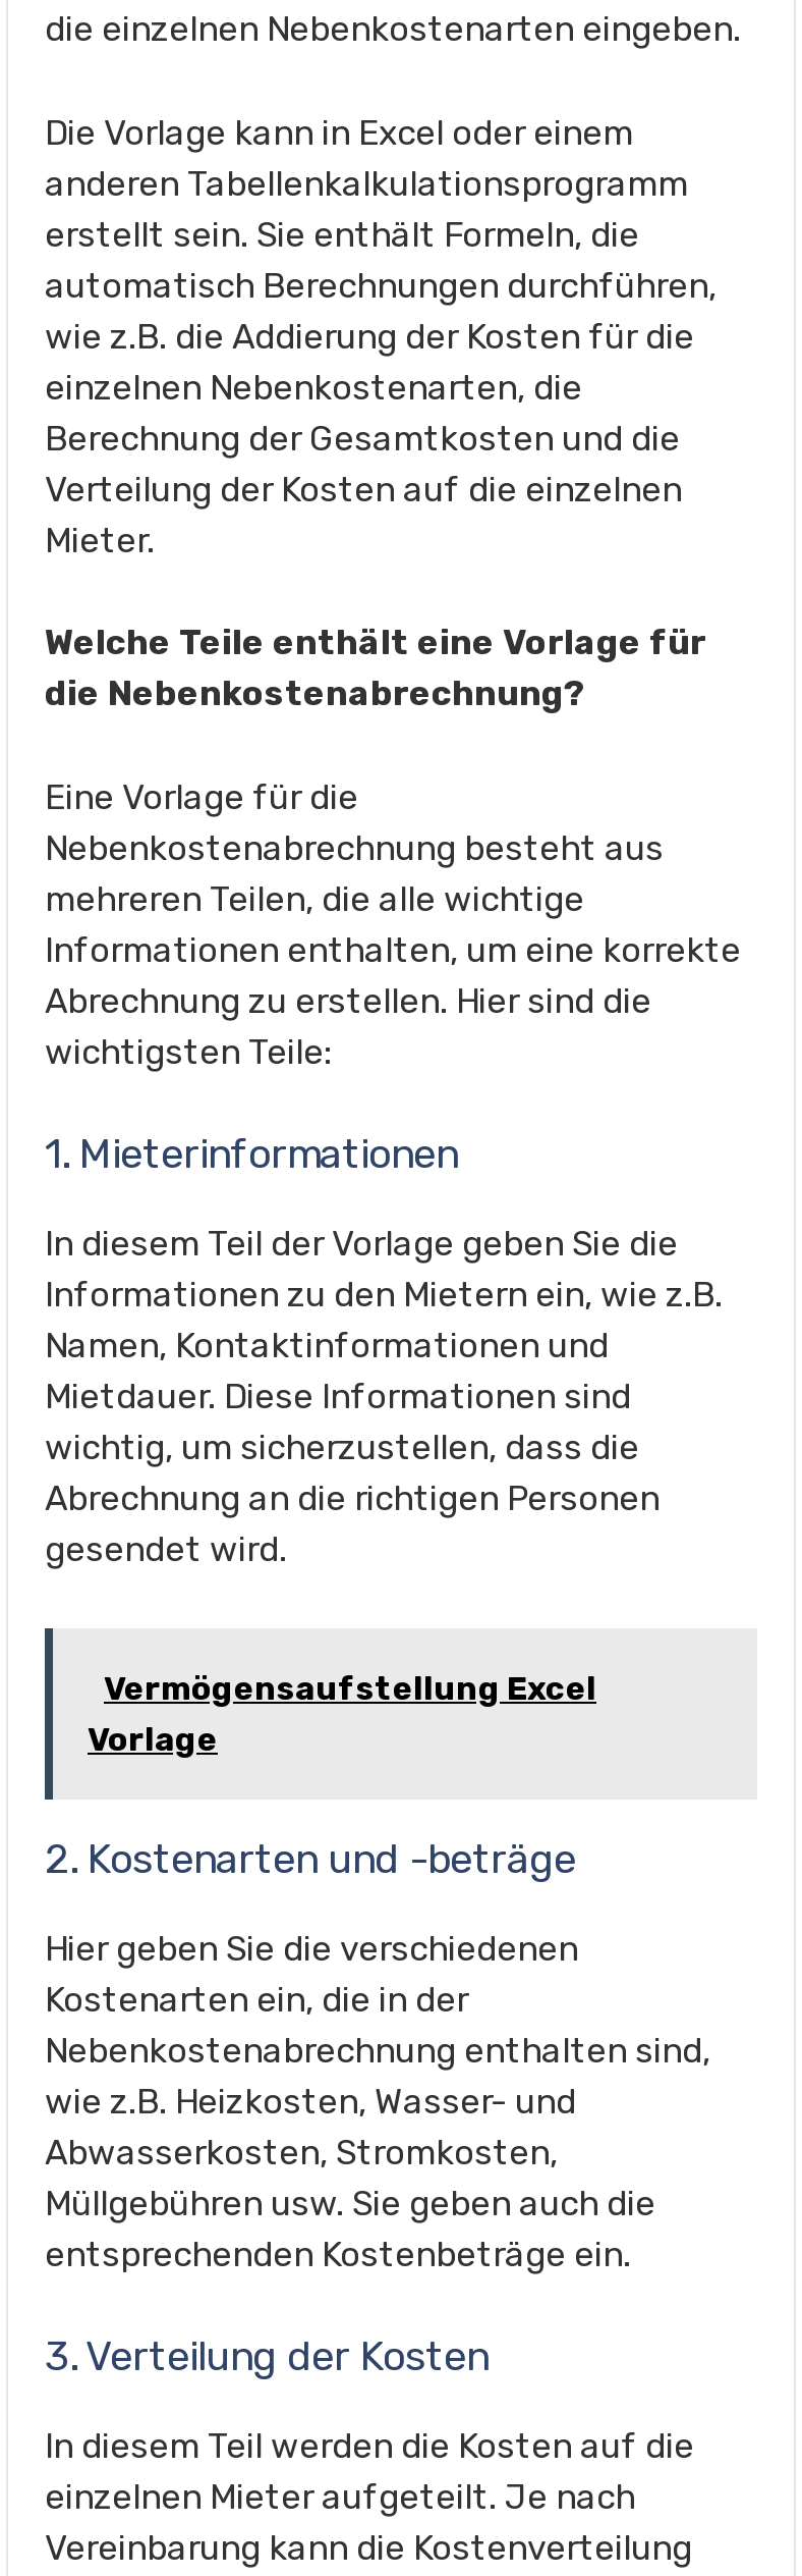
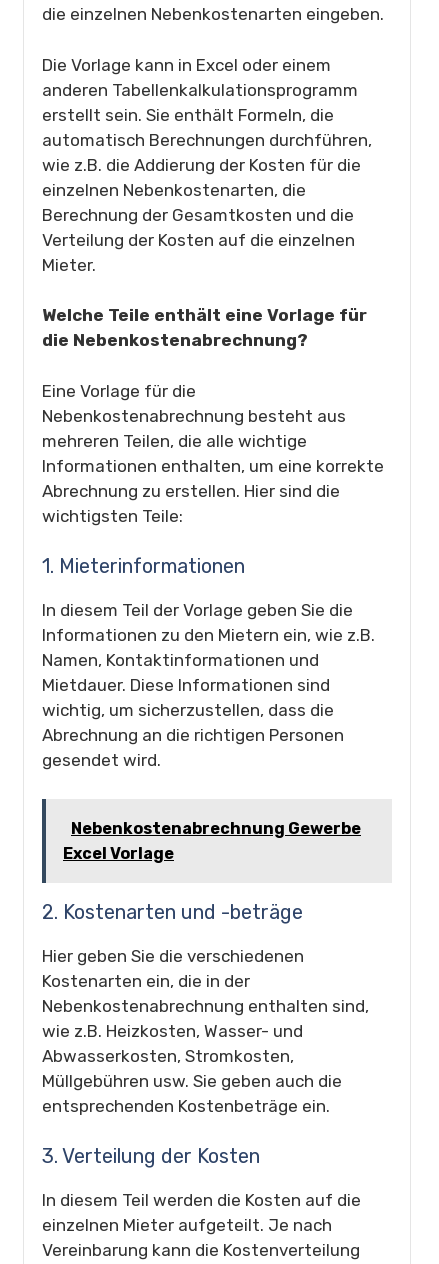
[88,1668,596,1758] Vermögensaufstellung Excel | Vorlage -> [63,818,361,862] Nebenkostenabrechnung Gewerbe | Excel Vorlage

